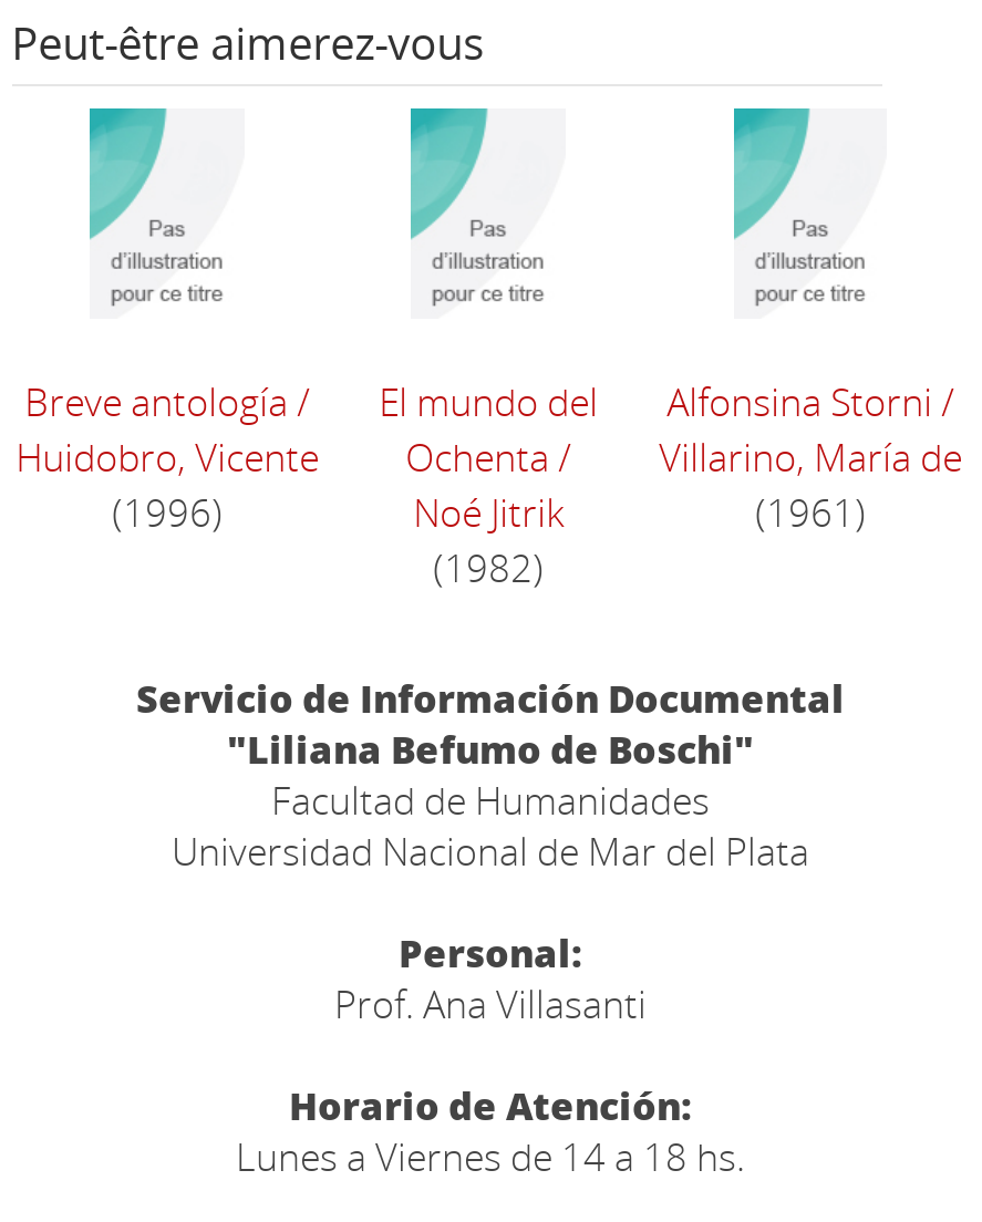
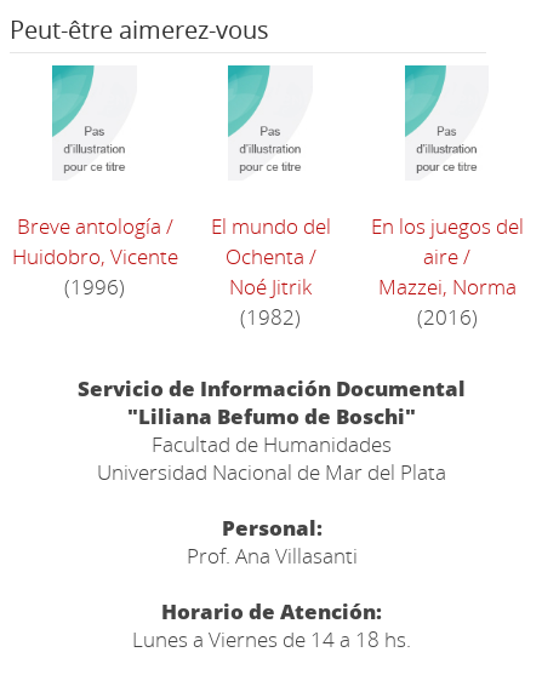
[659,376,962,538] Alfonsina Storni / | Villarino, María de | (1961) -> [371,212,523,331] En los juegos del | aire / | Mazzei, Norma | (2016)

